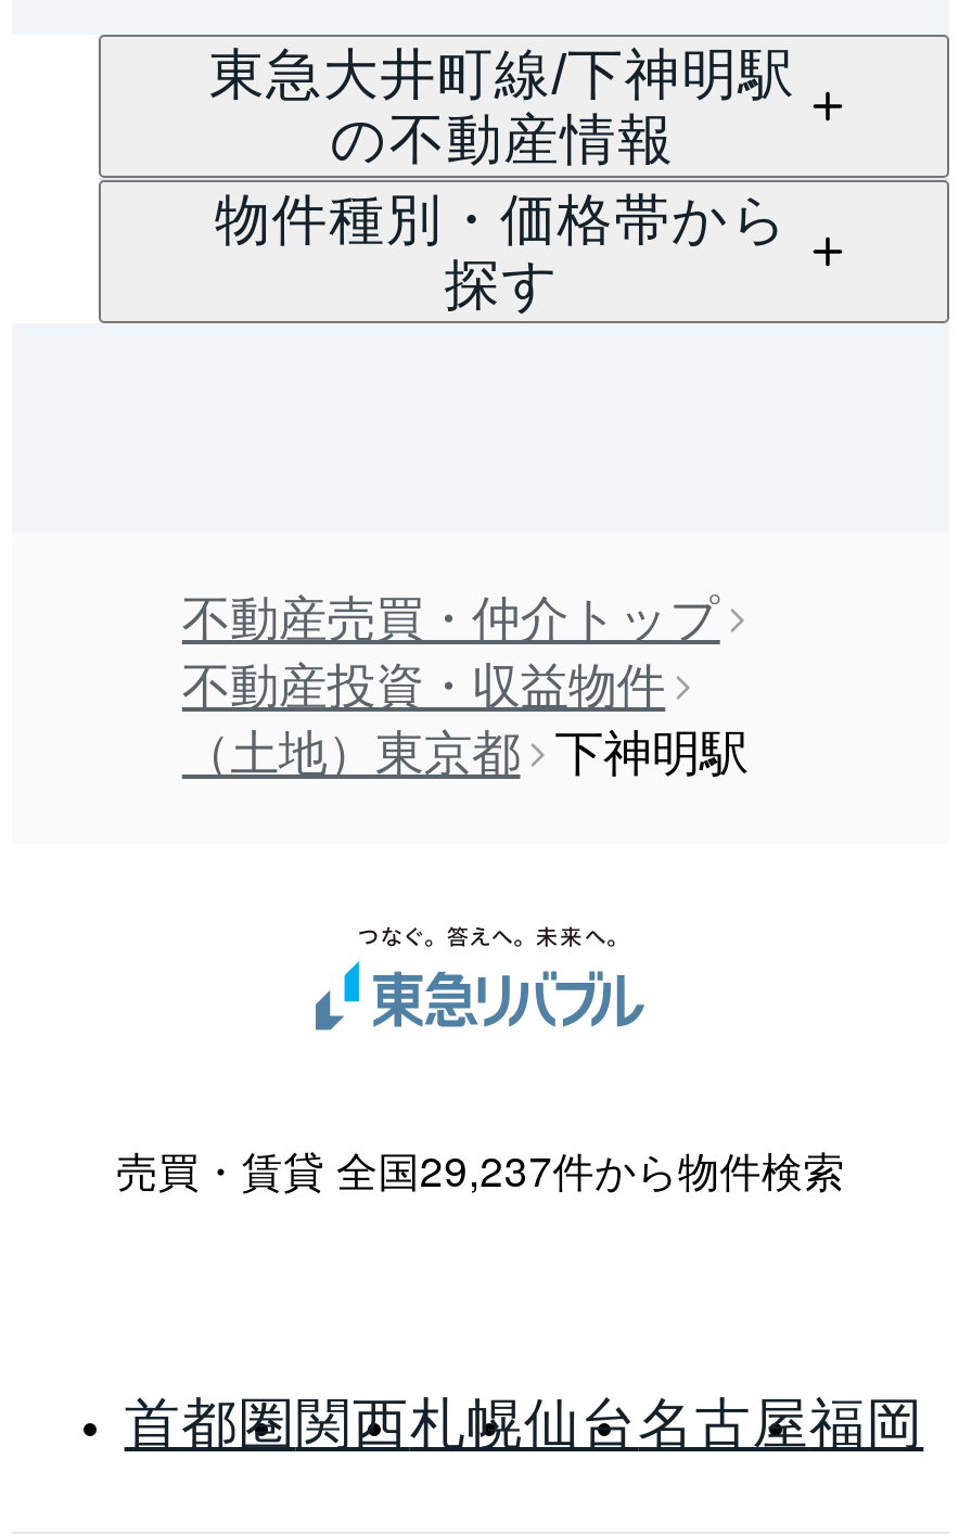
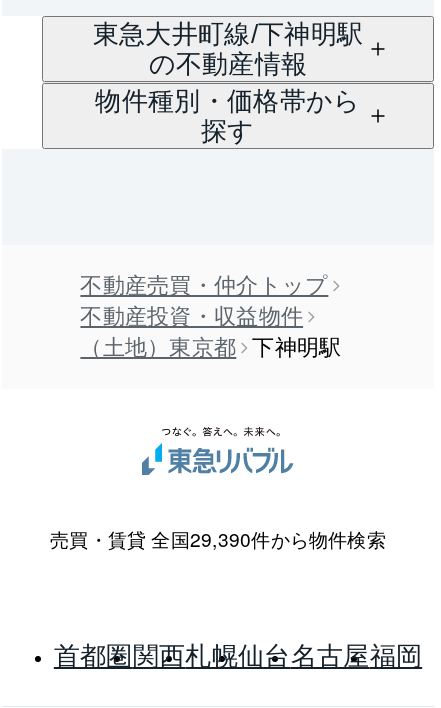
[116,1139,845,1198] 売買・賃貸 全国29,237件から物件検索 -> [50,525,386,552] 売買・賃貸 全国29,390件から物件検索

